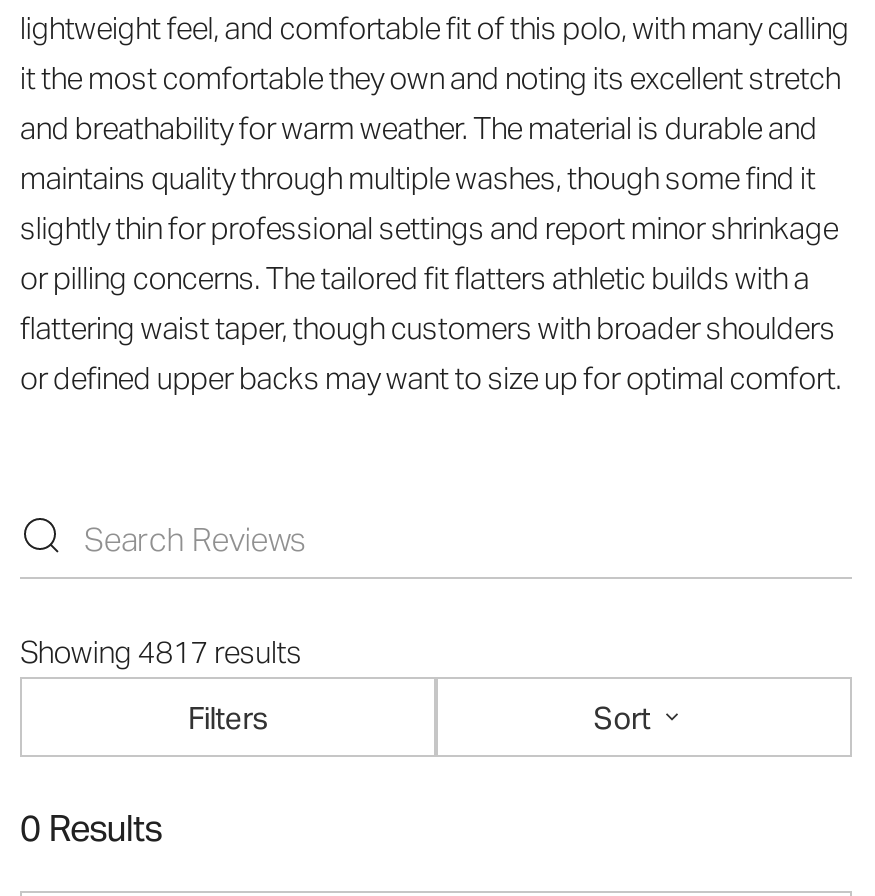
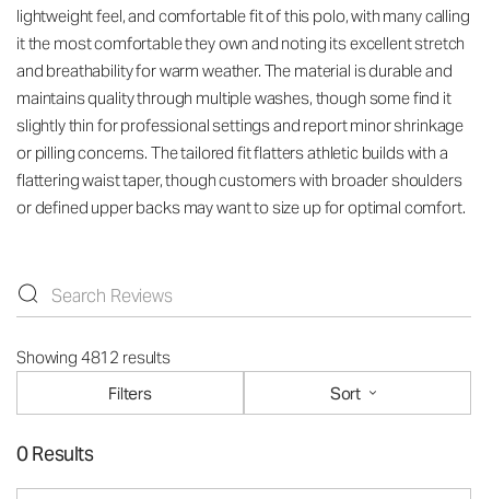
[20,633,302,671] Showing 4817 results -> [16,347,171,368] Showing 4812 results

